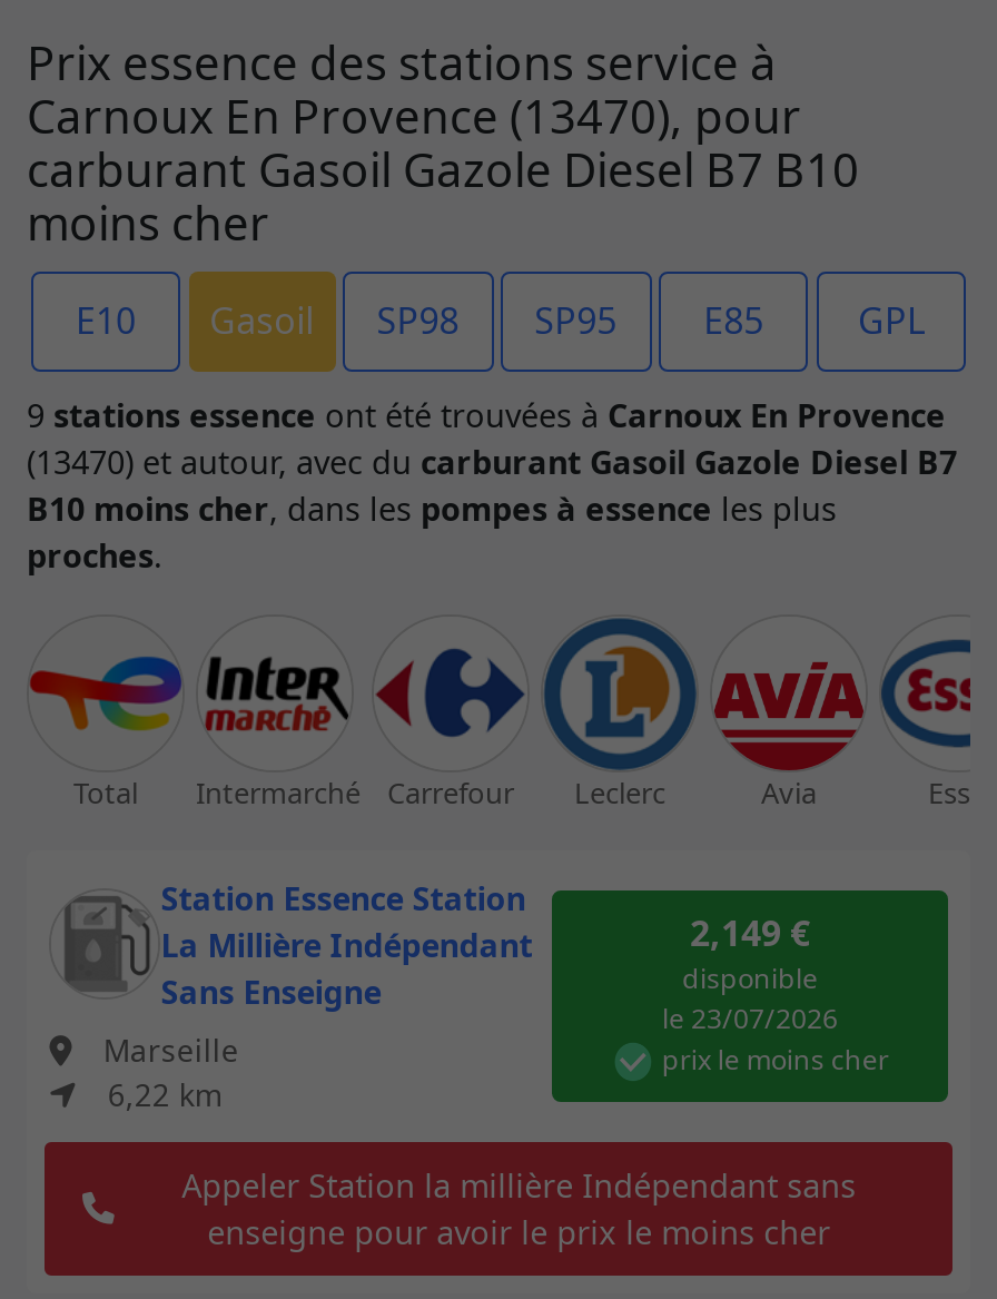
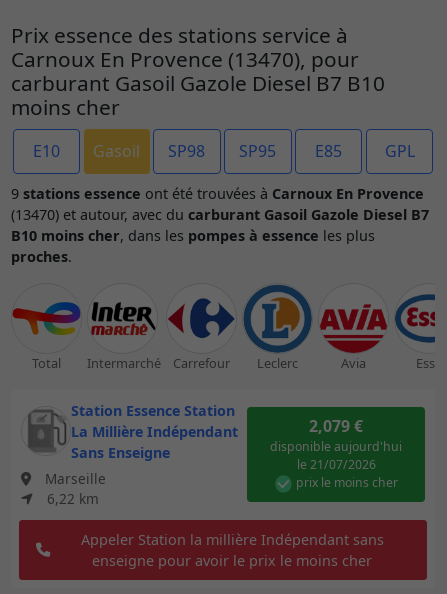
[662,908,838,1037] 2,149 € | disponible | le 23/07/2026 -> [270,415,402,473] 2,079 € | disponible aujourd'hui | le 21/07/2026

